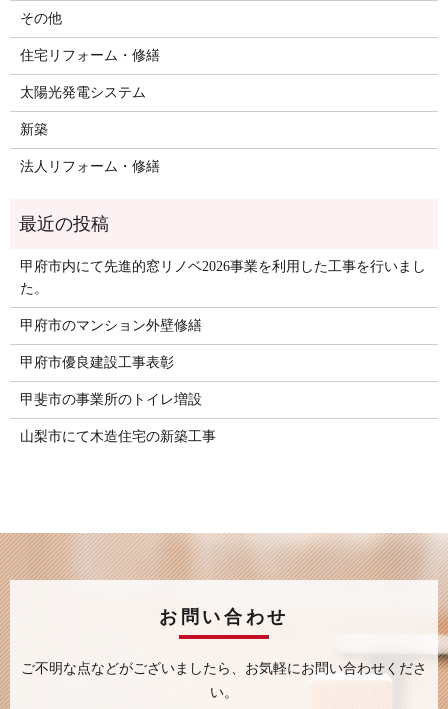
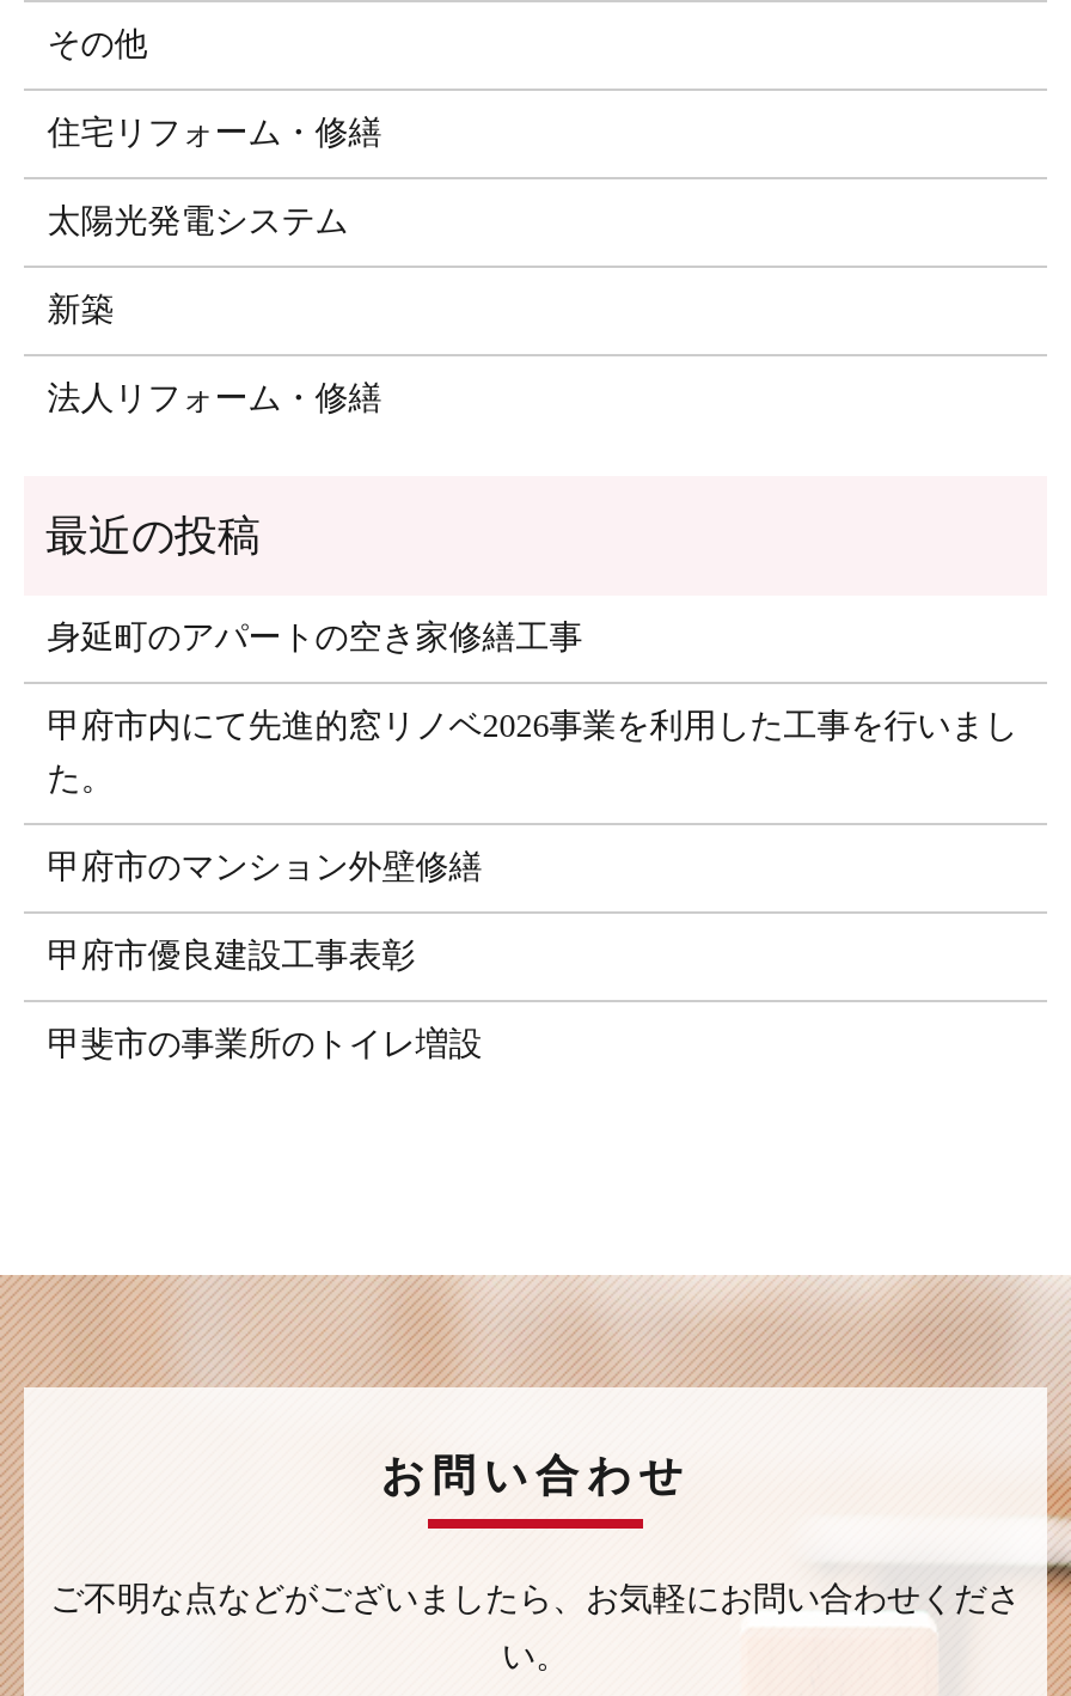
none -> [47,620,583,656] 身延町のアパートの空き家修繕工事
moved [20,259,426,407] -> [47,709,1018,1063]: 甲府市内にて先進的窓リノベ2026事業を利用した工事を行いまし | た。 | 甲府市のマンション外壁修繕 | 甲府市優良建設工事表彰 | 甲斐市の事業所のトイレ増設
[20,429,216,444] 山梨市にて木造住宅の新築工事 -> none

